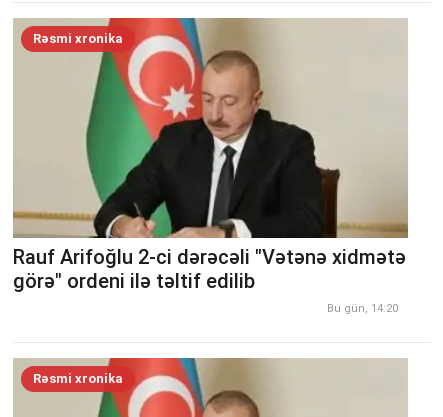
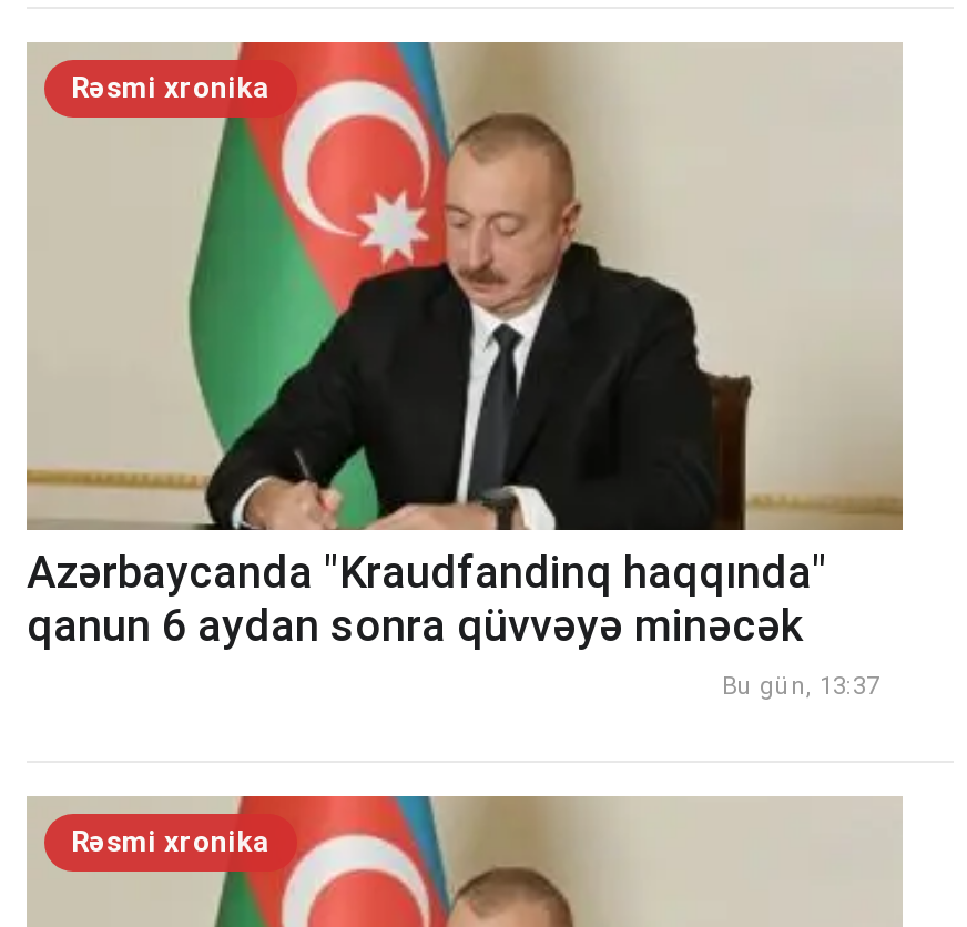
[13,245,406,315] Rauf Arifoğlu 2-ci dərəcəli "Vətənə xidmətə | görə" ordeni ilə təltif edilib | Bu gün, 14:20 -> [27,545,879,700] Azərbaycanda "Kraudfandinq haqqında" | qanun 6 aydan sonra qüvvəyə minəcək | Bu gün, 13:37

